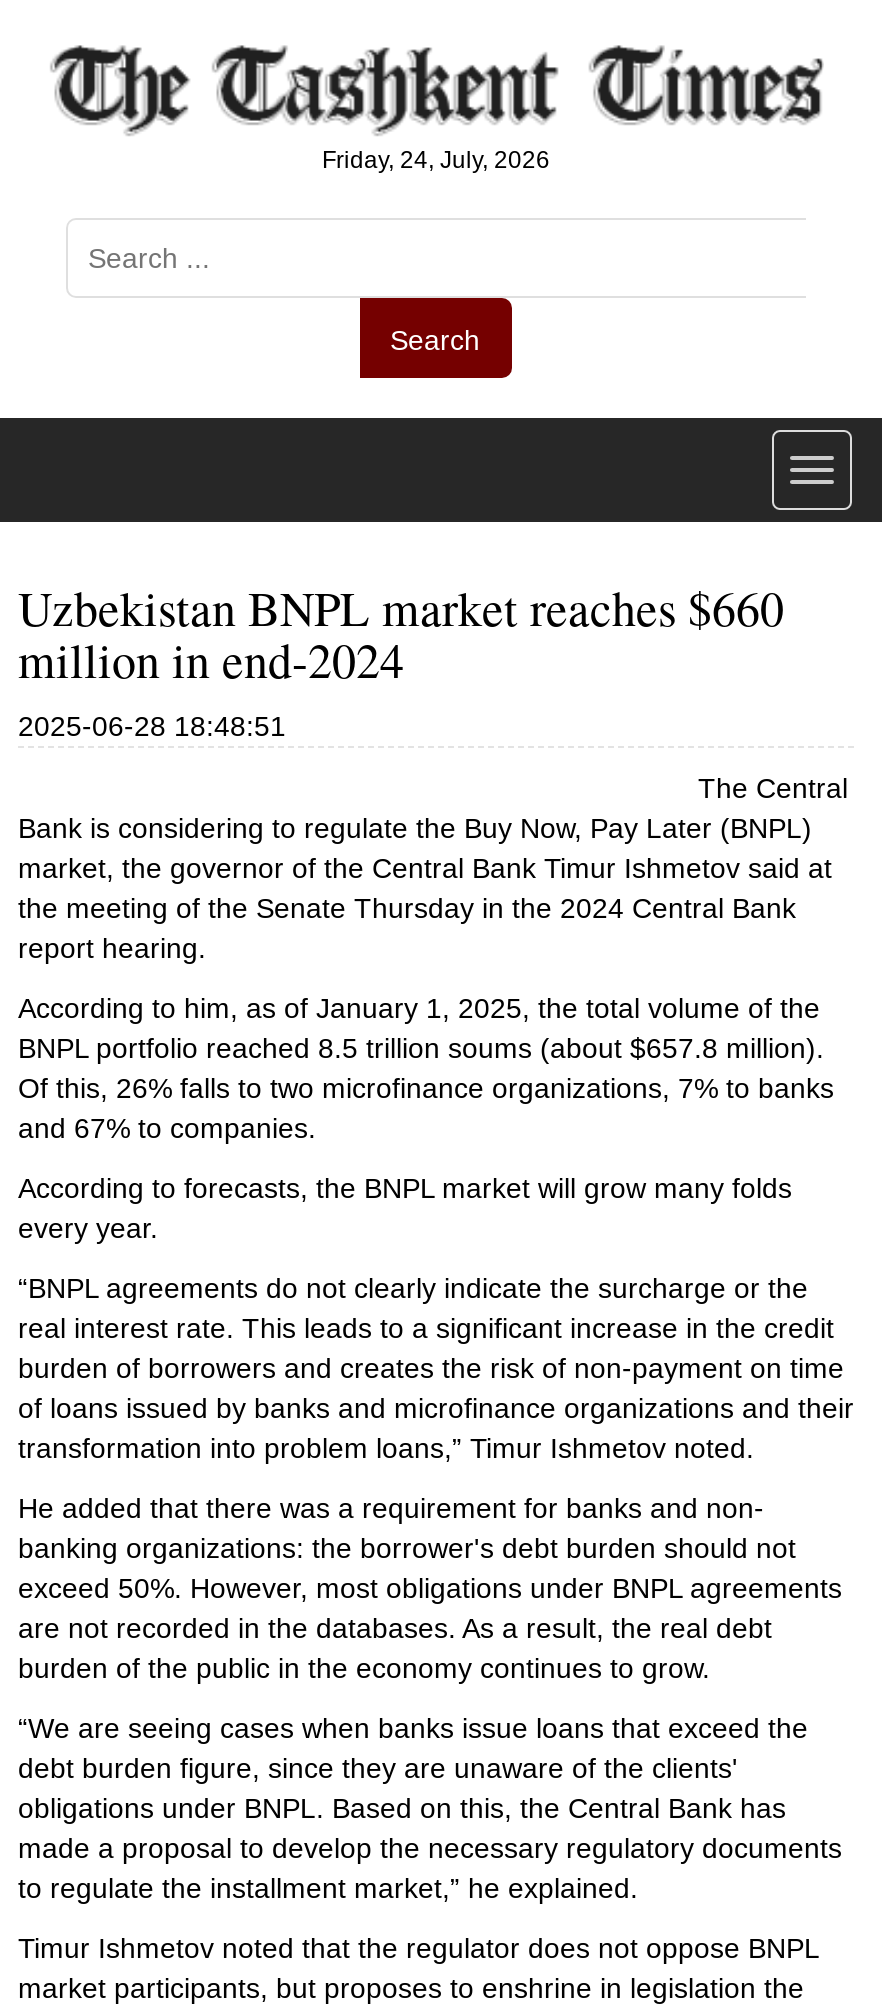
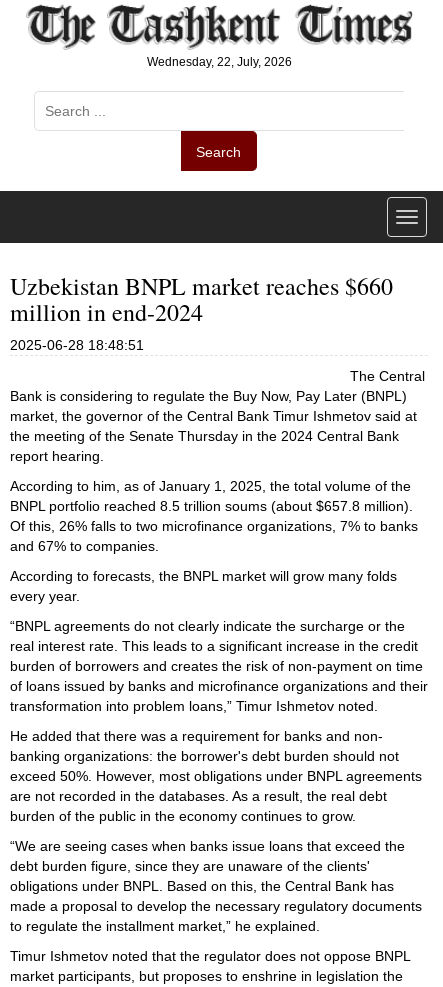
[322,147,550,175] Friday, 24, July, 2026 -> [146,55,291,69] Wednesday, 22, July, 2026

